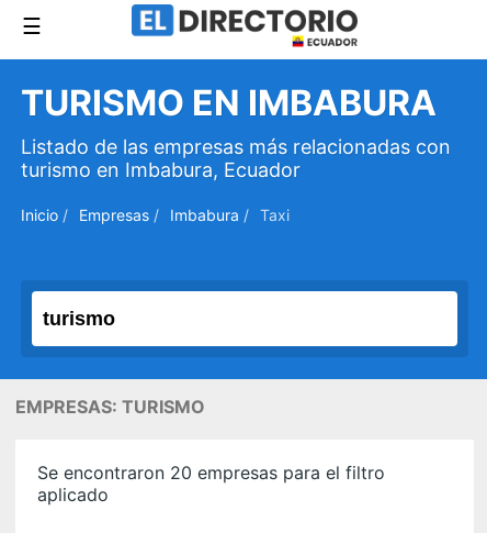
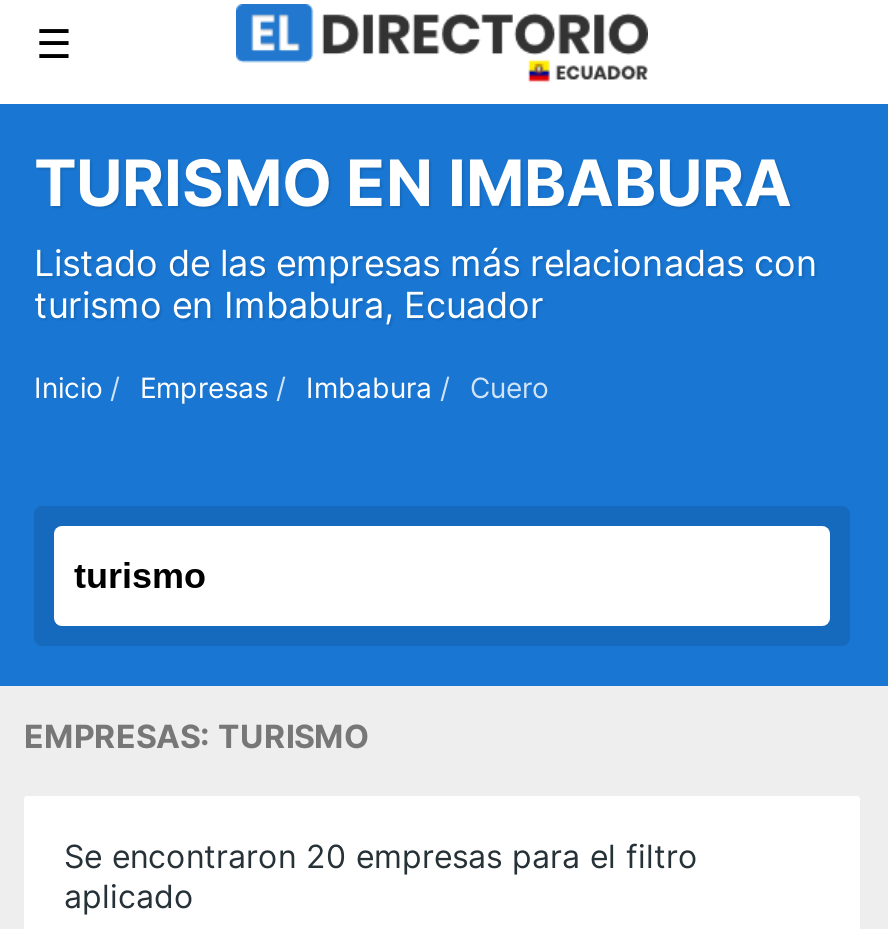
[21,206,290,224] Inicio / Empresas / Imbabura / Taxi -> [34,370,548,404] Inicio / Empresas / Imbabura / Cuero

